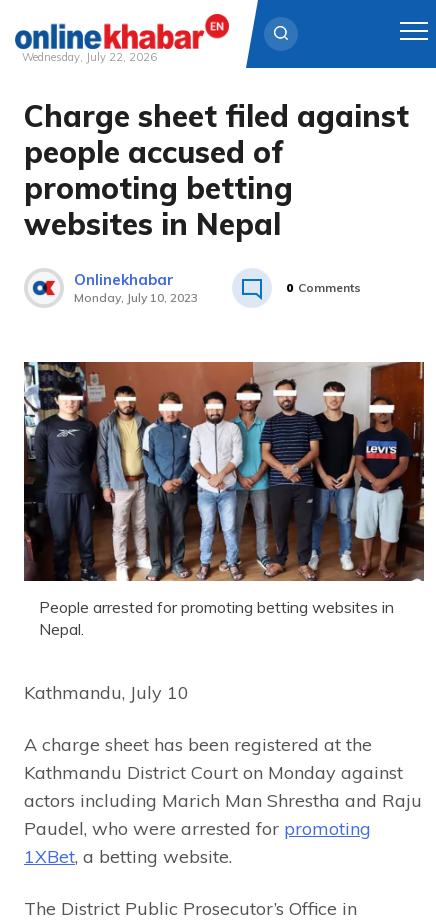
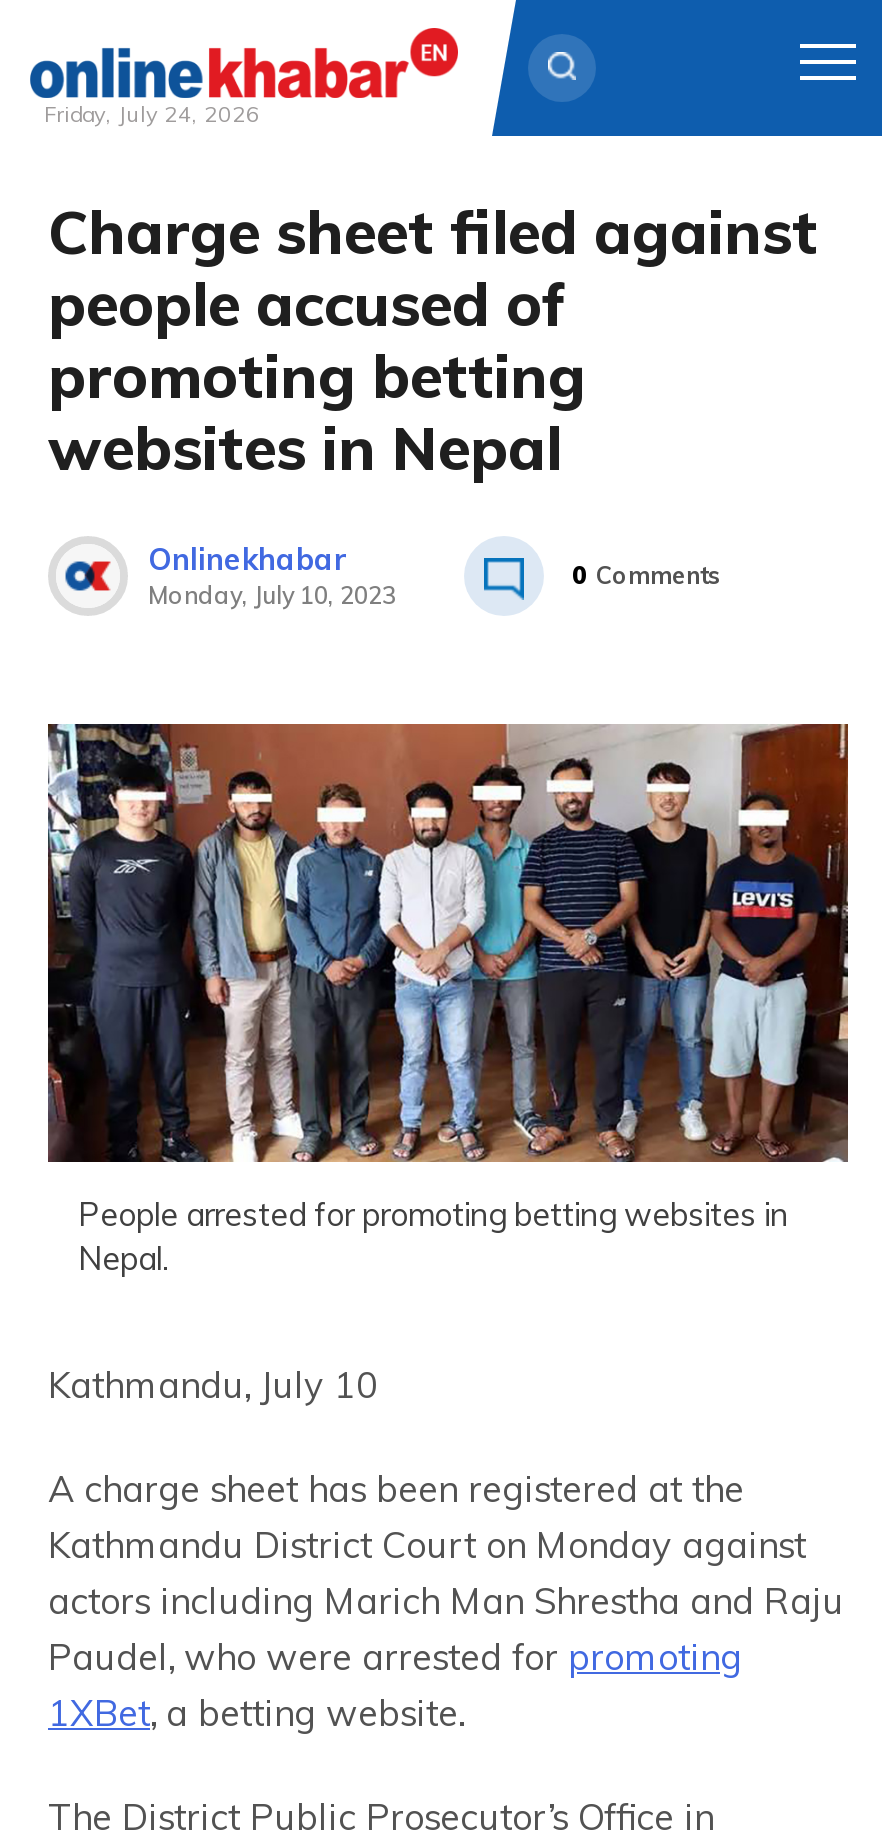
[22,50,157,64] Wednesday, July 22, 2026 -> [44,100,260,128] Friday, July 24, 2026

